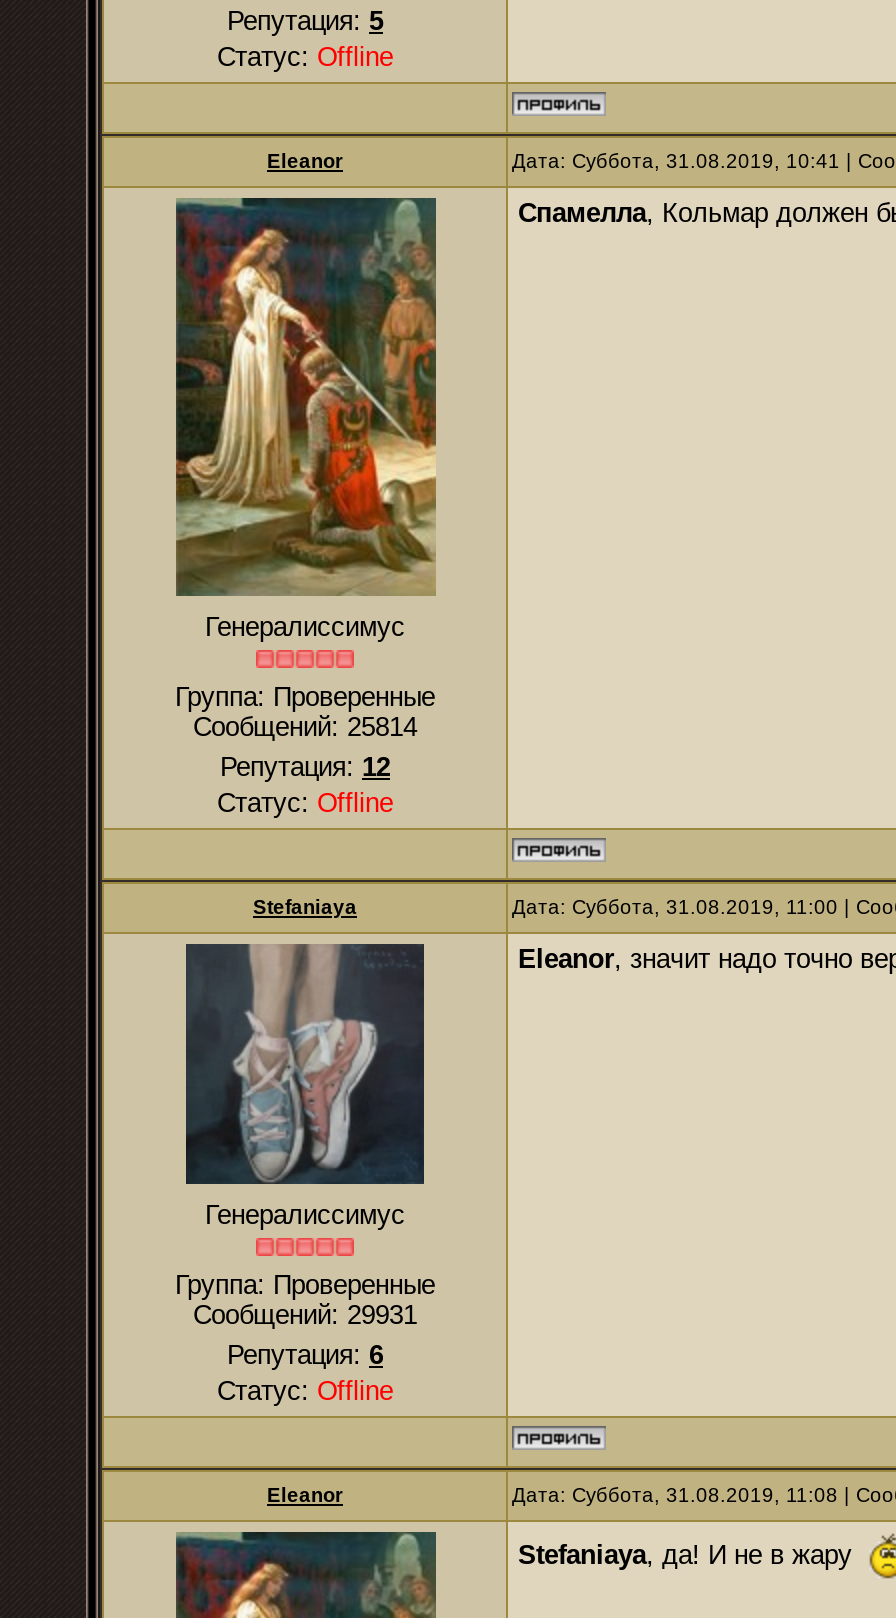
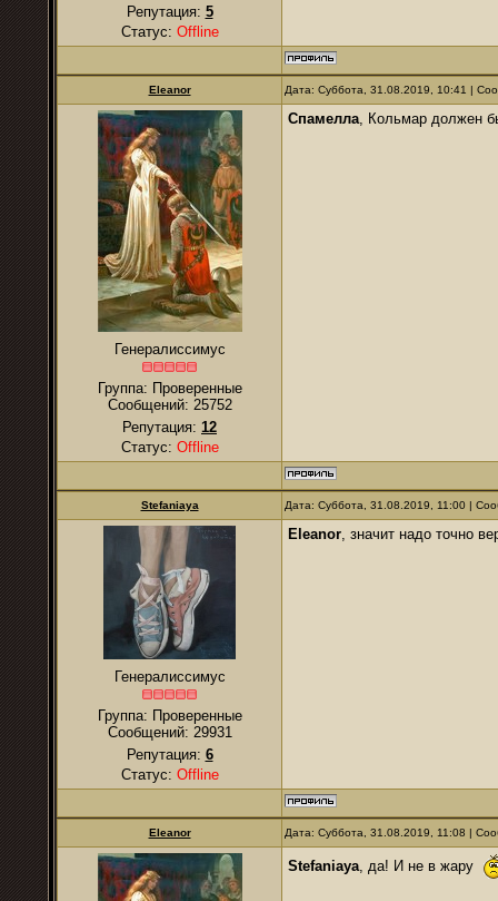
[193,712,417,742] Сообщений: 25814 -> [107,396,232,413] Сообщений: 25752

